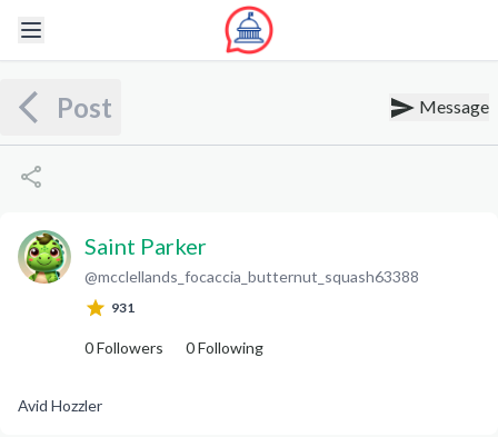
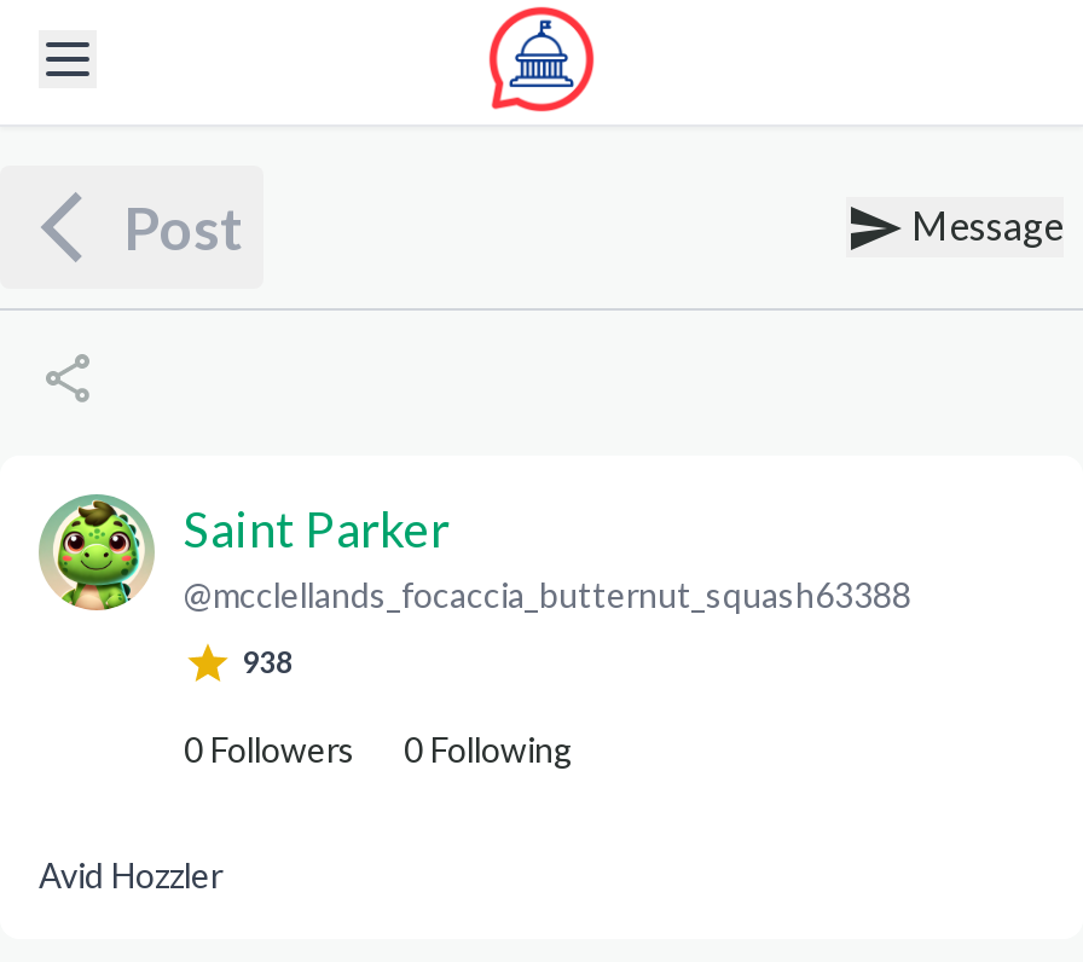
[111,299,135,316] 931 -> [242,644,293,680] 938

